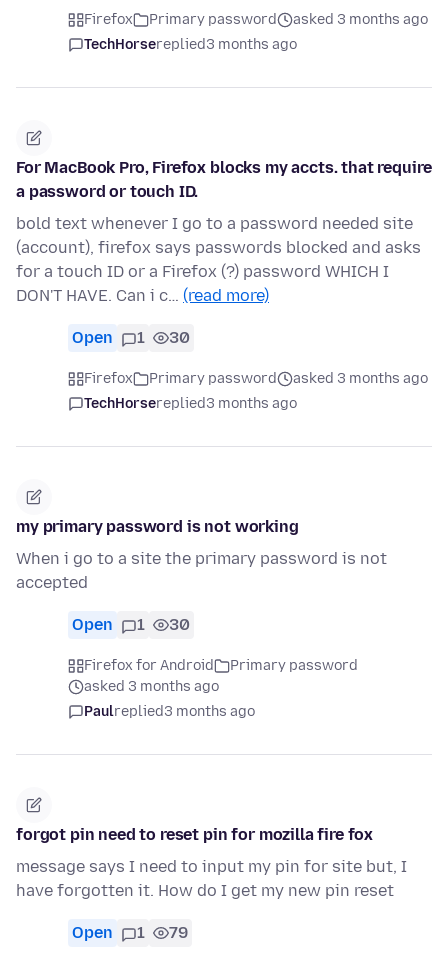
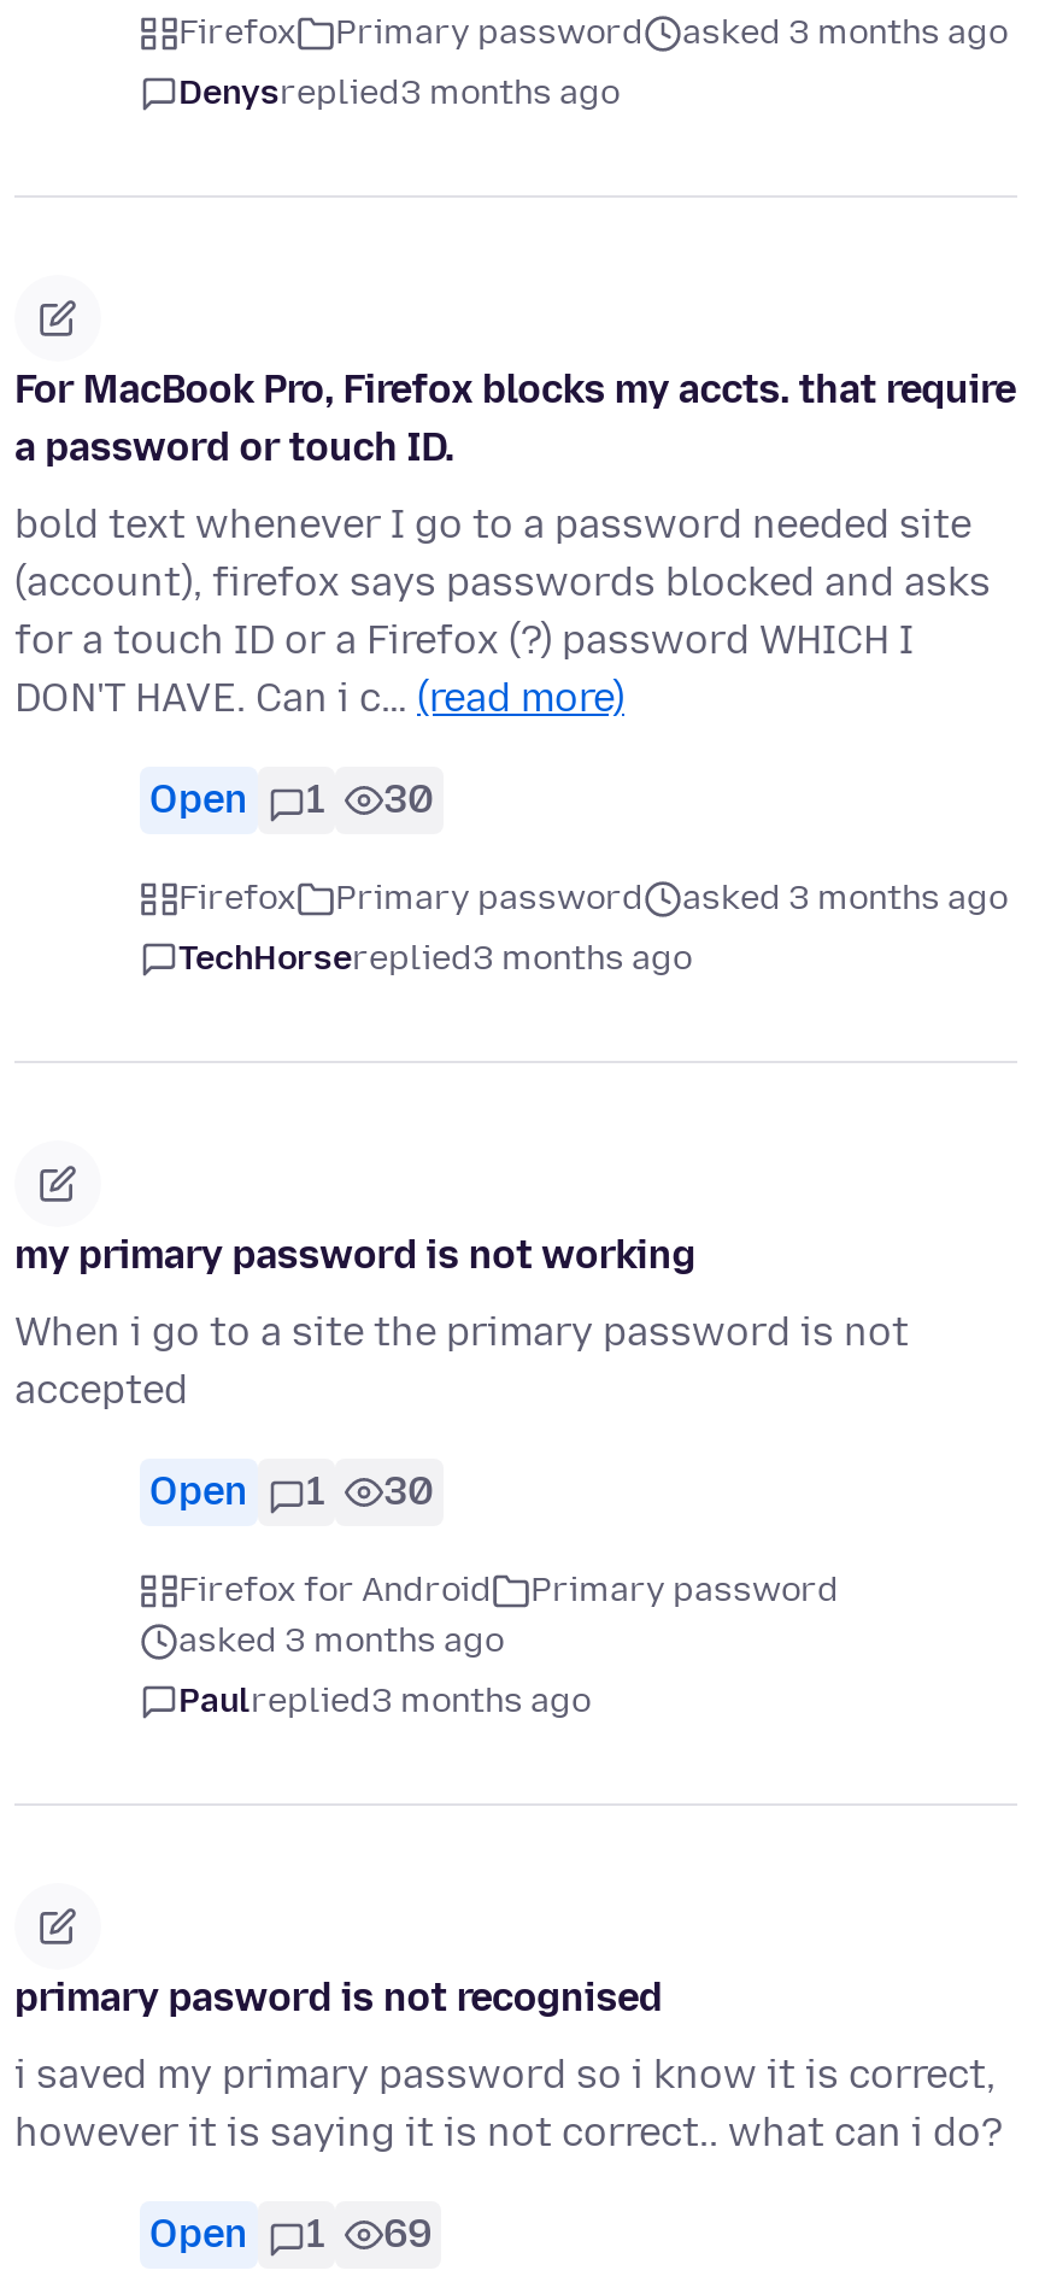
[84,36,297,53] TechHorsereplied3 months ago -> [178,74,620,115] Denysreplied3 months ago
[16,825,373,844] forgot pin need to reset pin for mozilla fire fox -> [14,1976,662,2022] primary pasword is not recognised
[16,857,407,900] message says I need to input my pin for site but, I | have forgotten it. How do I get my new pin reset -> [14,2053,1003,2157] i saved my primary password so i know it is correct, | however it is saying it is not correct.. what can i do?
[72,923,188,942] Open 1 79 -> [149,2212,431,2258] Open 1 69

